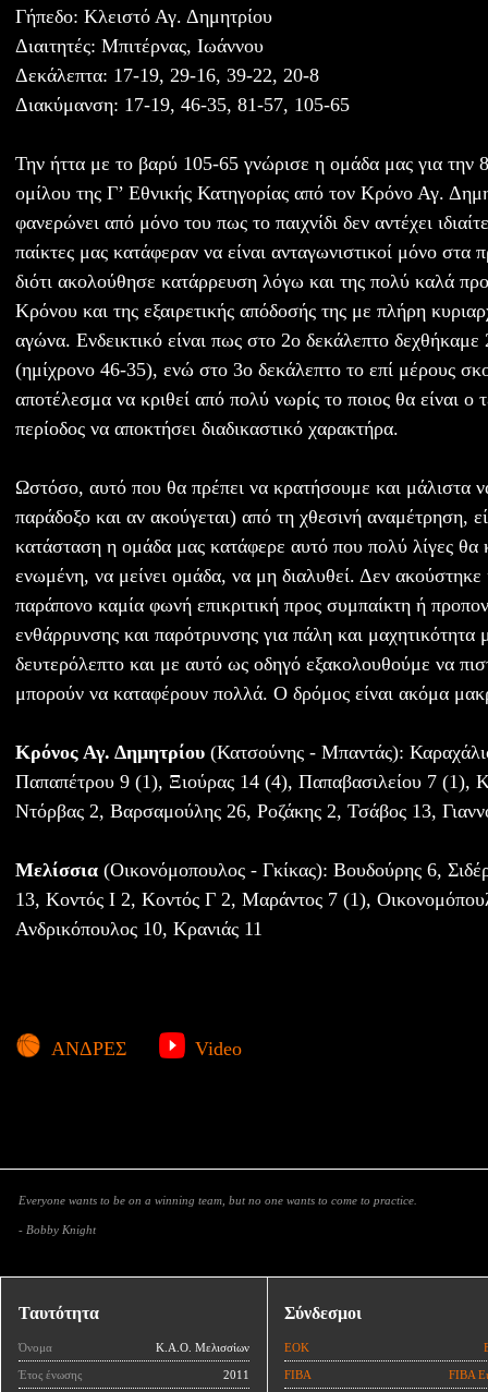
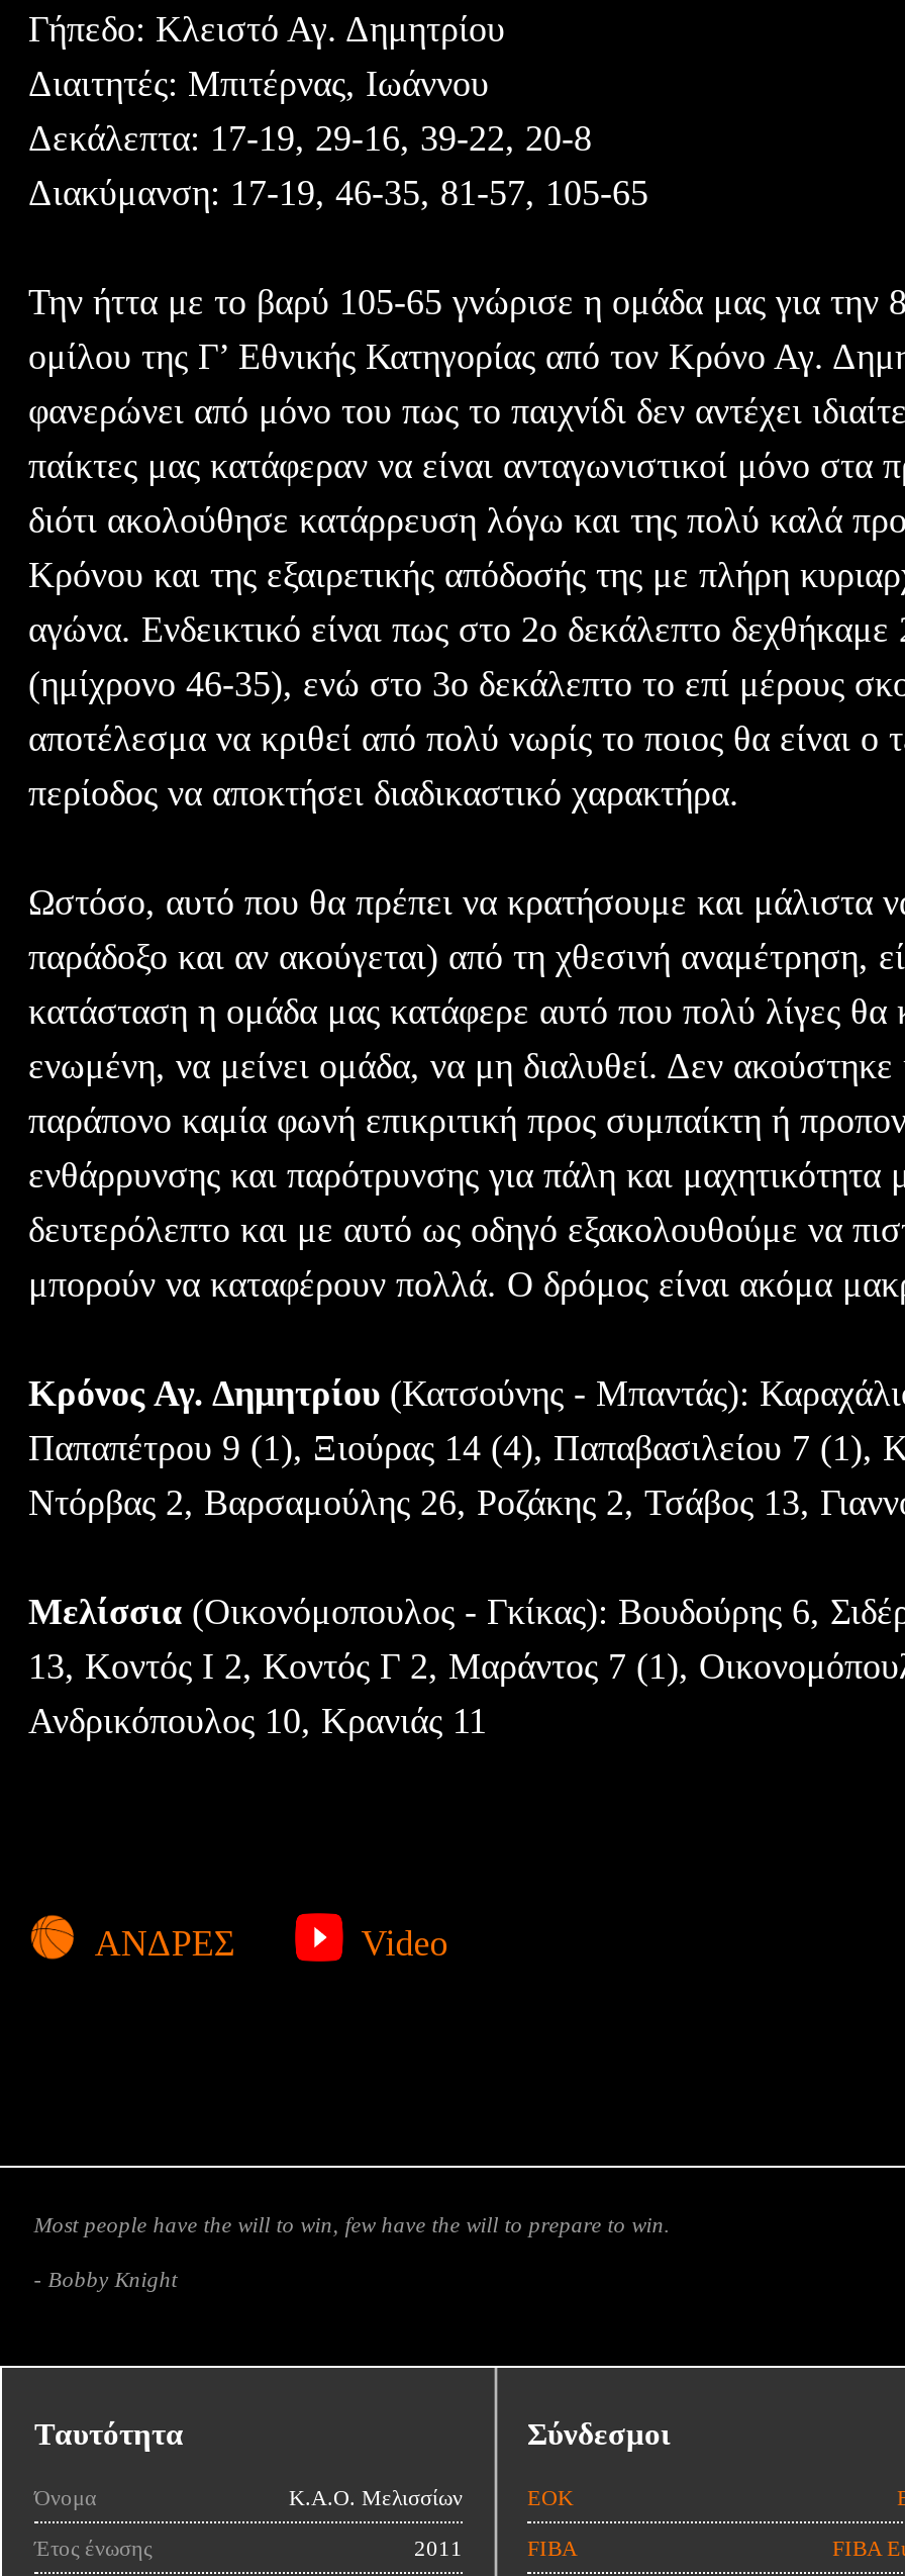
[18,1194,417,1207] Everyone wants to be on a winning team, but no one wants to come to practice. -> [34,2212,670,2236] Most people have the will to win, few have the will to prepare to win.

